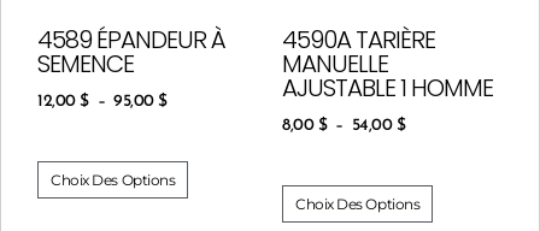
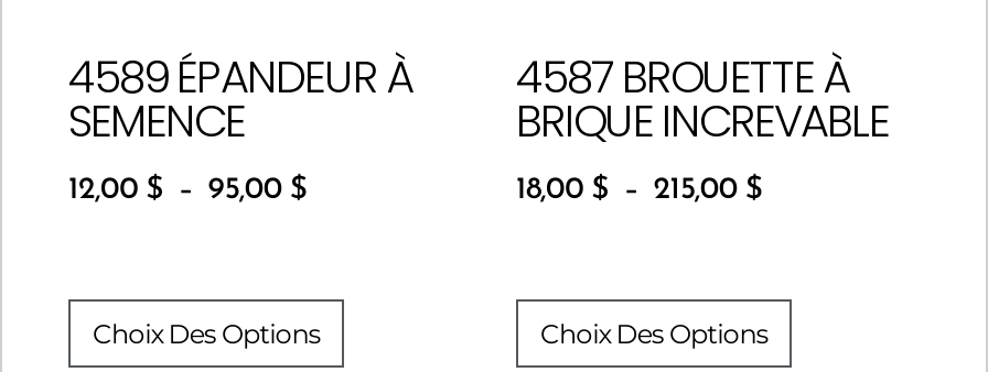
[282,23,493,135] 4590A TARIÈRE | MANUELLE | AJUSTABLE 1 HOMME | 8,00 $ – 54,00 $ -> [516,46,889,207] 4587 BROUETTE À | BRIQUE INCREVABLE | 18,00 $ – 215,00 $

